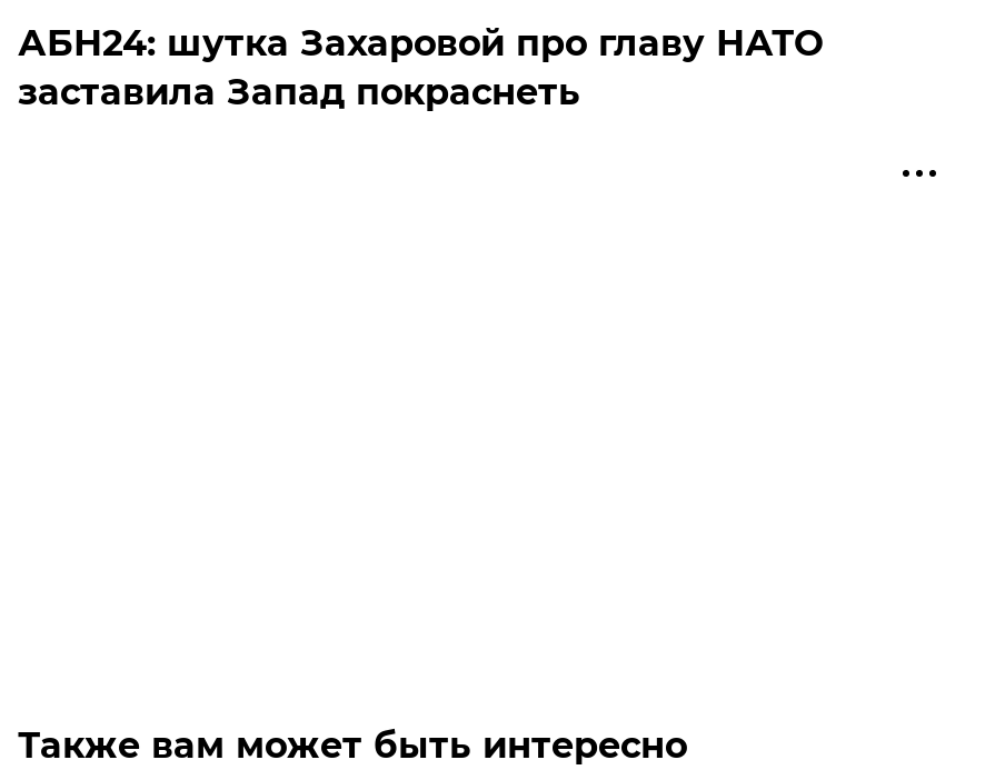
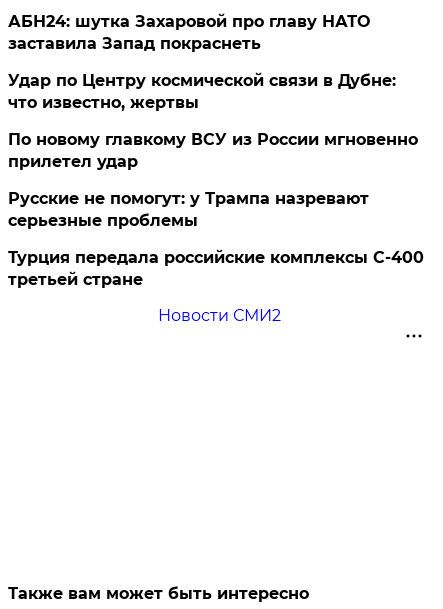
none -> [8,71,424,325] Удар по Центру космической связи в Дубне: | что известно, жертвы | По новому главкому ВСУ из России мгновенно | прилетел удар | Русские не помогут: у Трампа назревают | серьезные проблемы | Турция передала российские комплексы С-400 | третьей стране | Новости СМИ2

